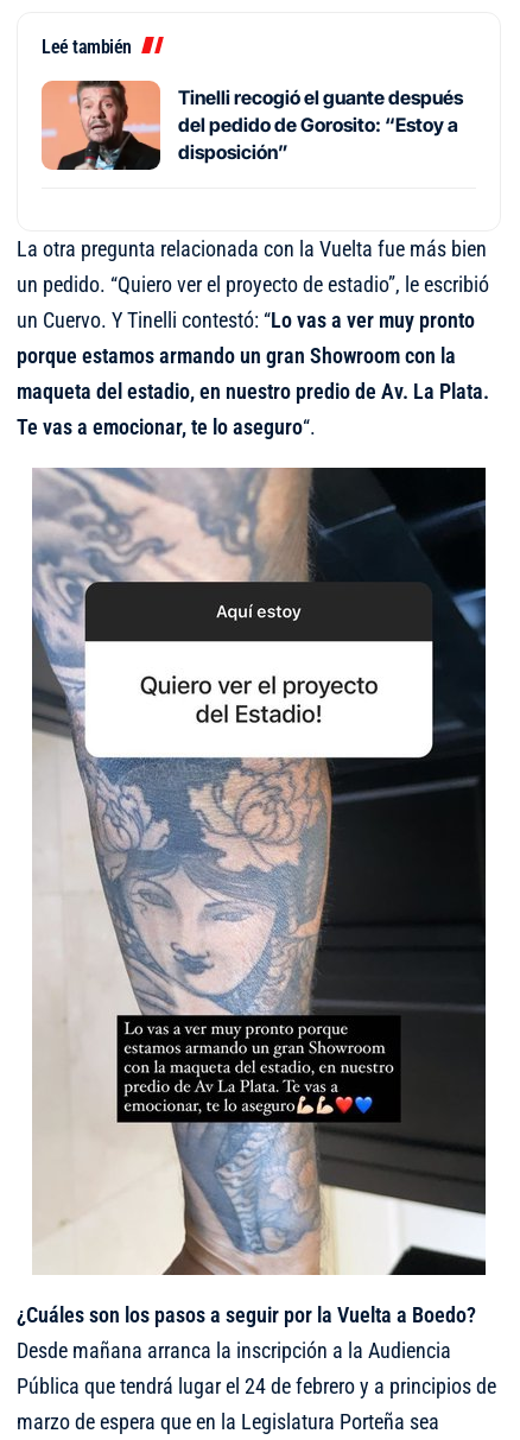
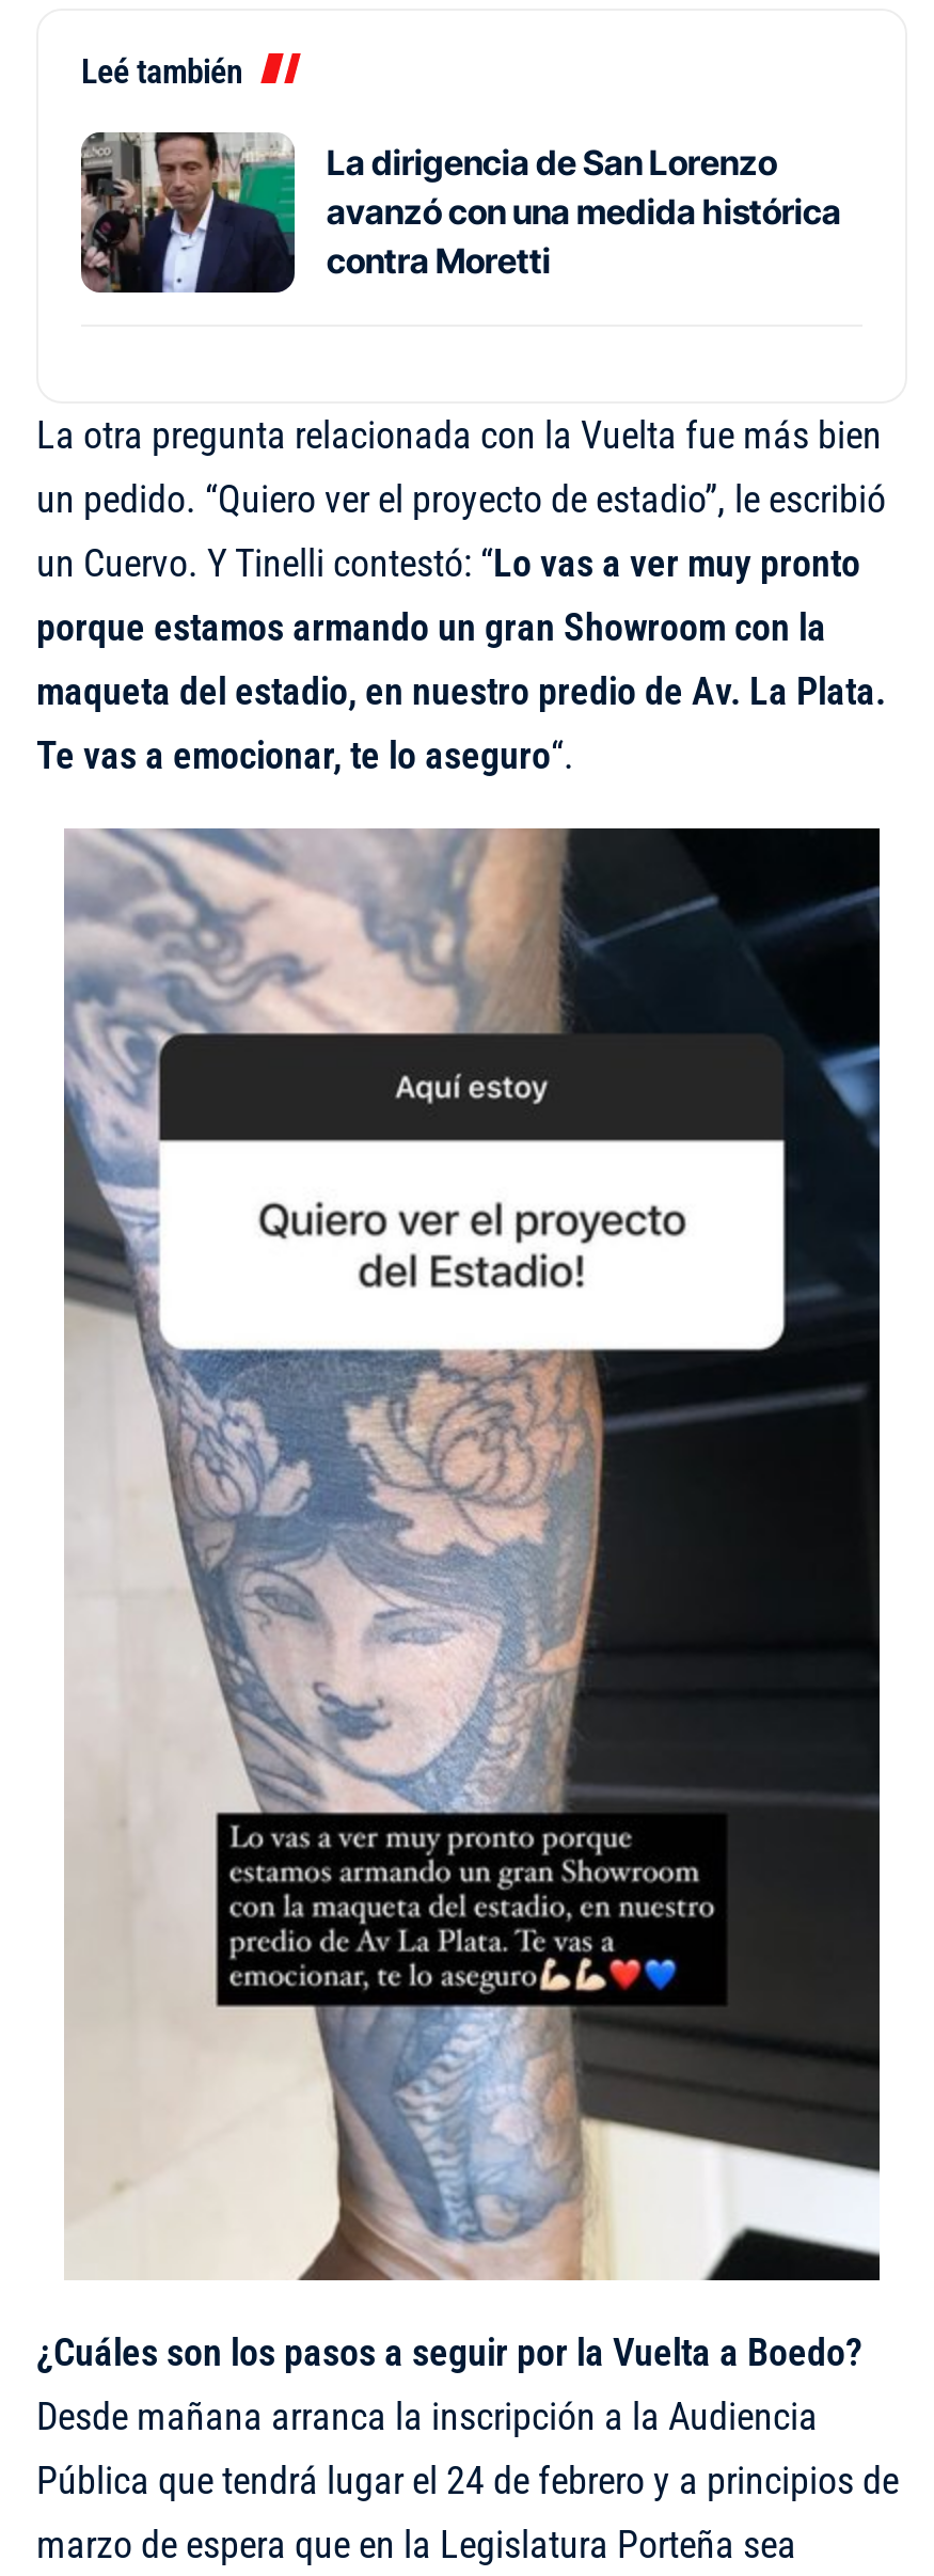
[42,80,463,171] [image] | Tinelli recogió el guante después | del pedido de Gorosito: “Estoy a | disposición” -> [79,130,841,295] [image] | La dirigencia de San Lorenzo | avanzó con una medida histórica | contra Moretti

